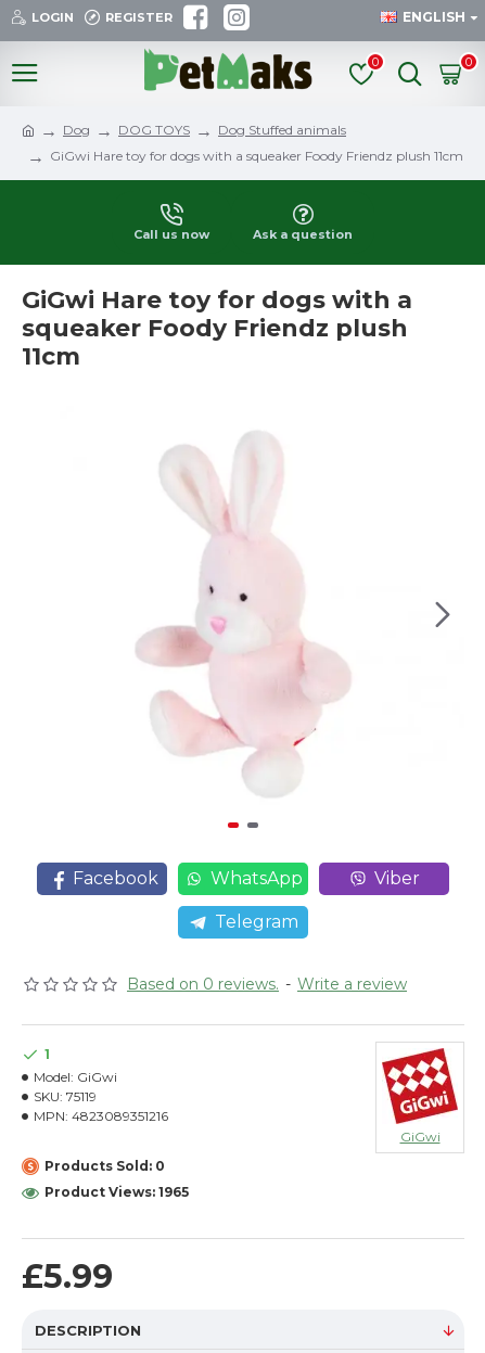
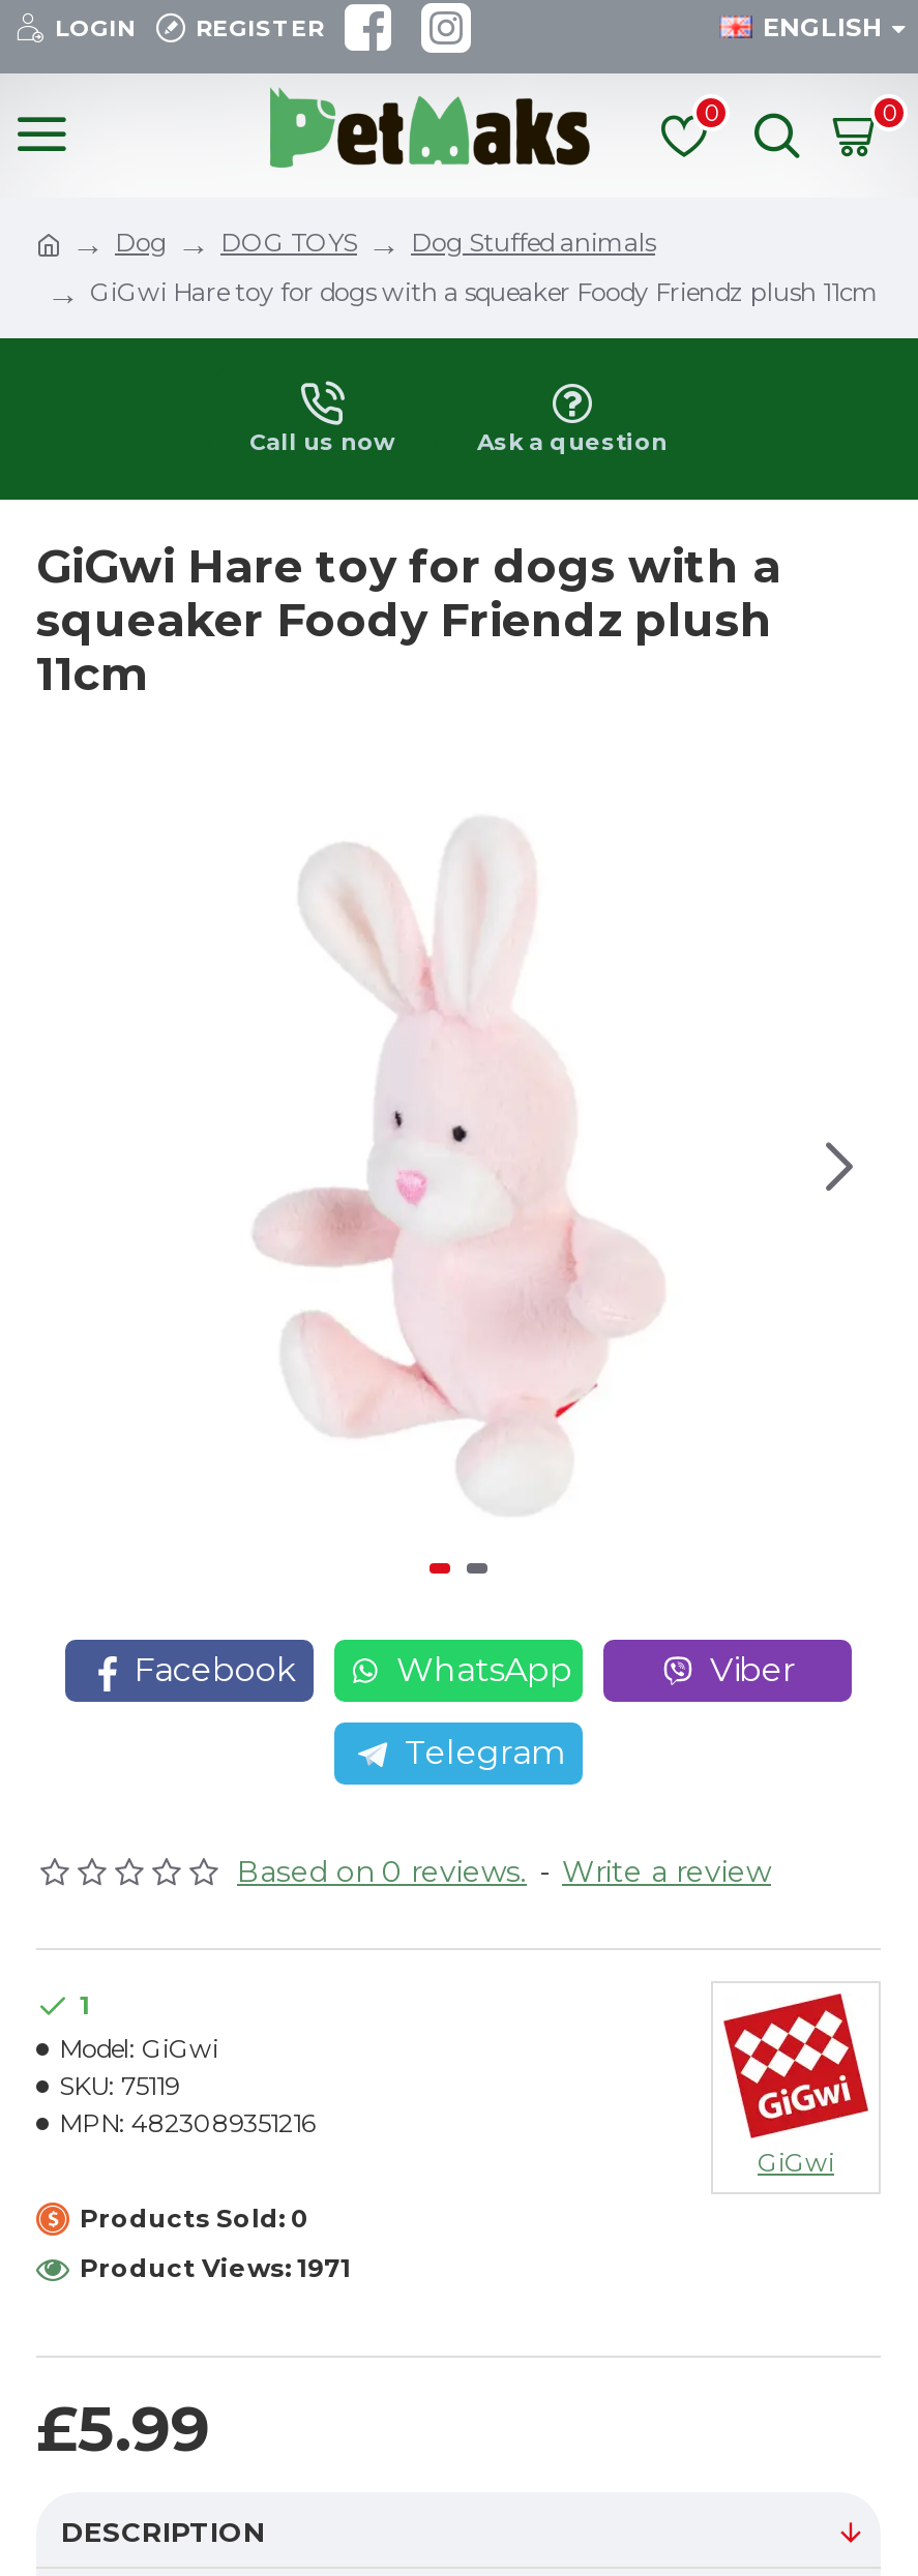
[44,1184,189,1200] Product Views: 1965 -> [80,2252,351,2283] Product Views: 1971

